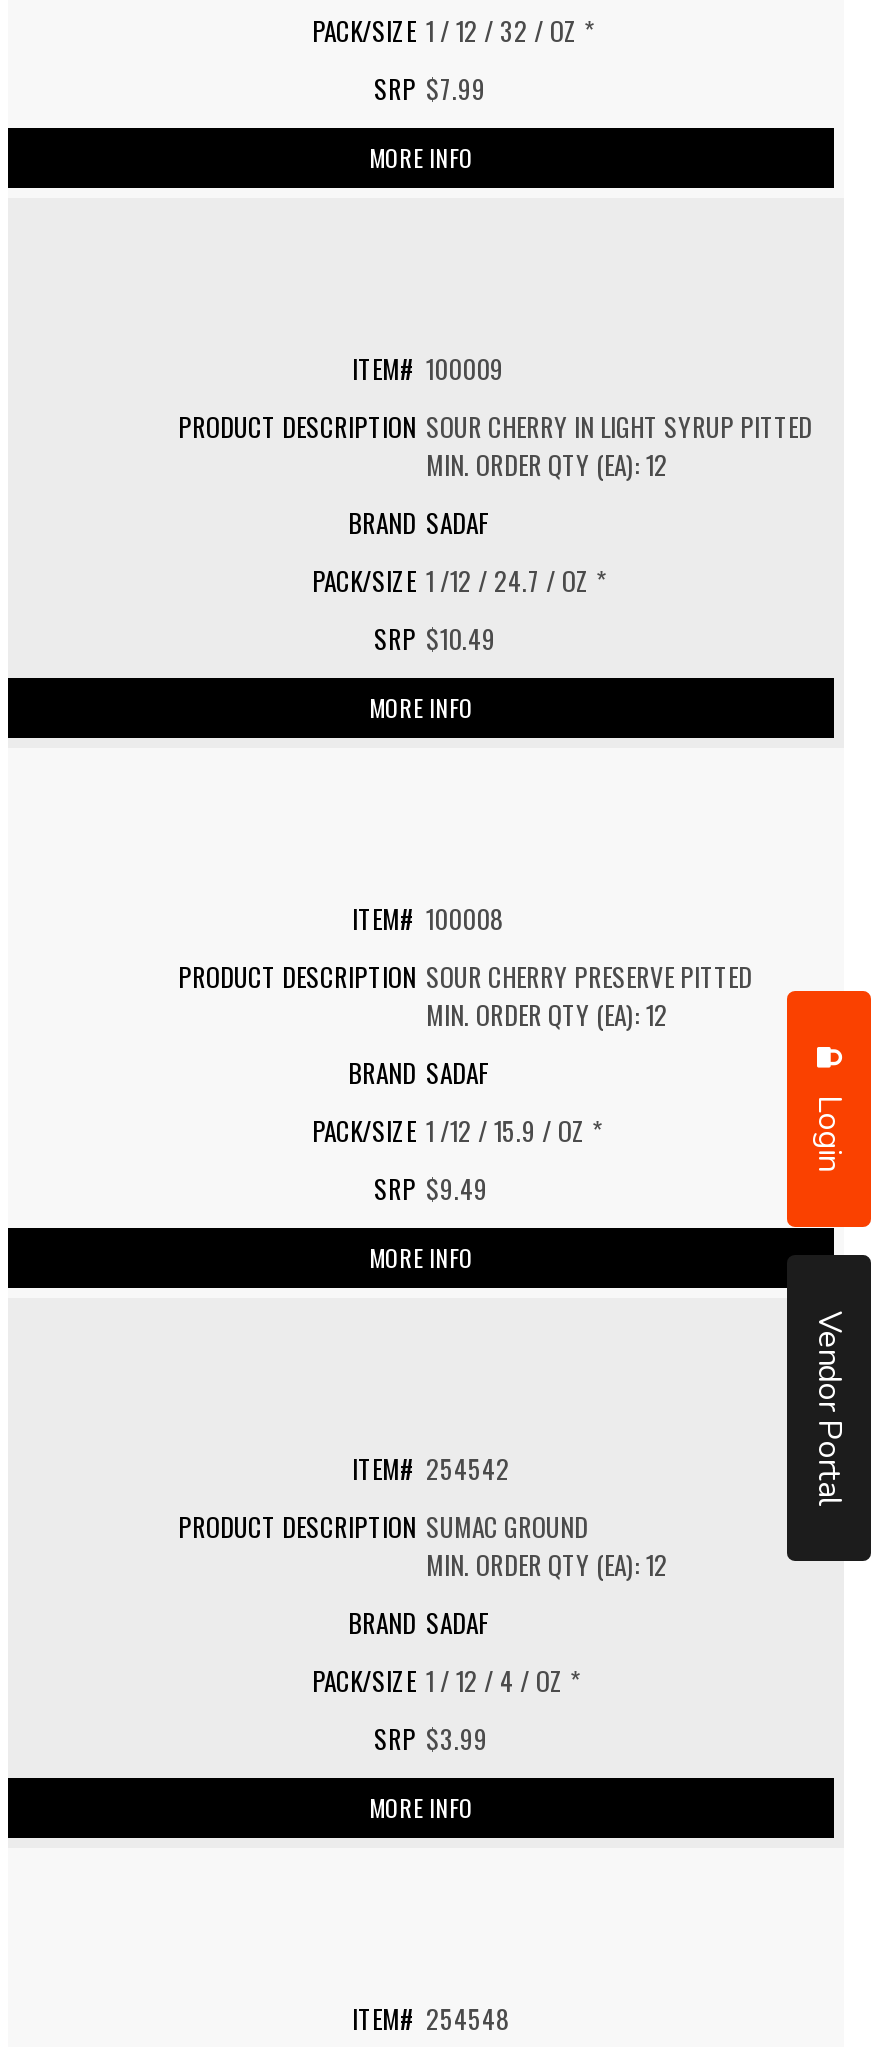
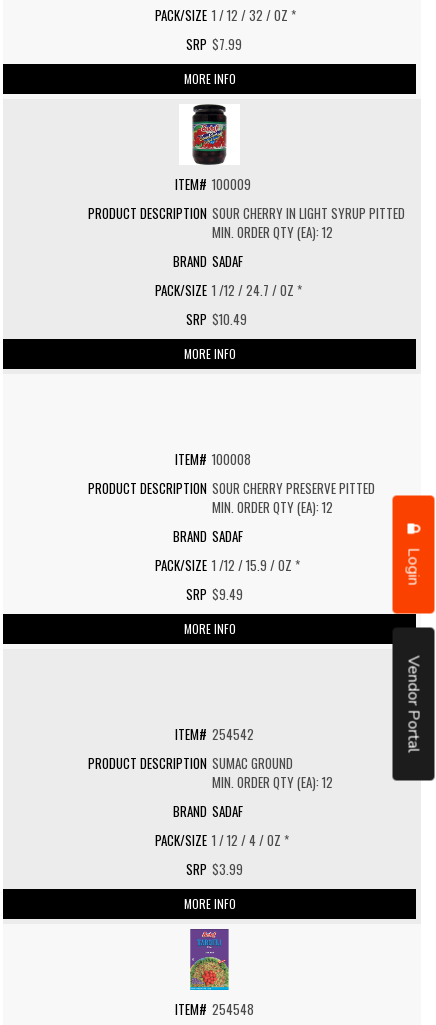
none -> [192,103,227,166] [image]
none -> [189,928,230,991] [image]

